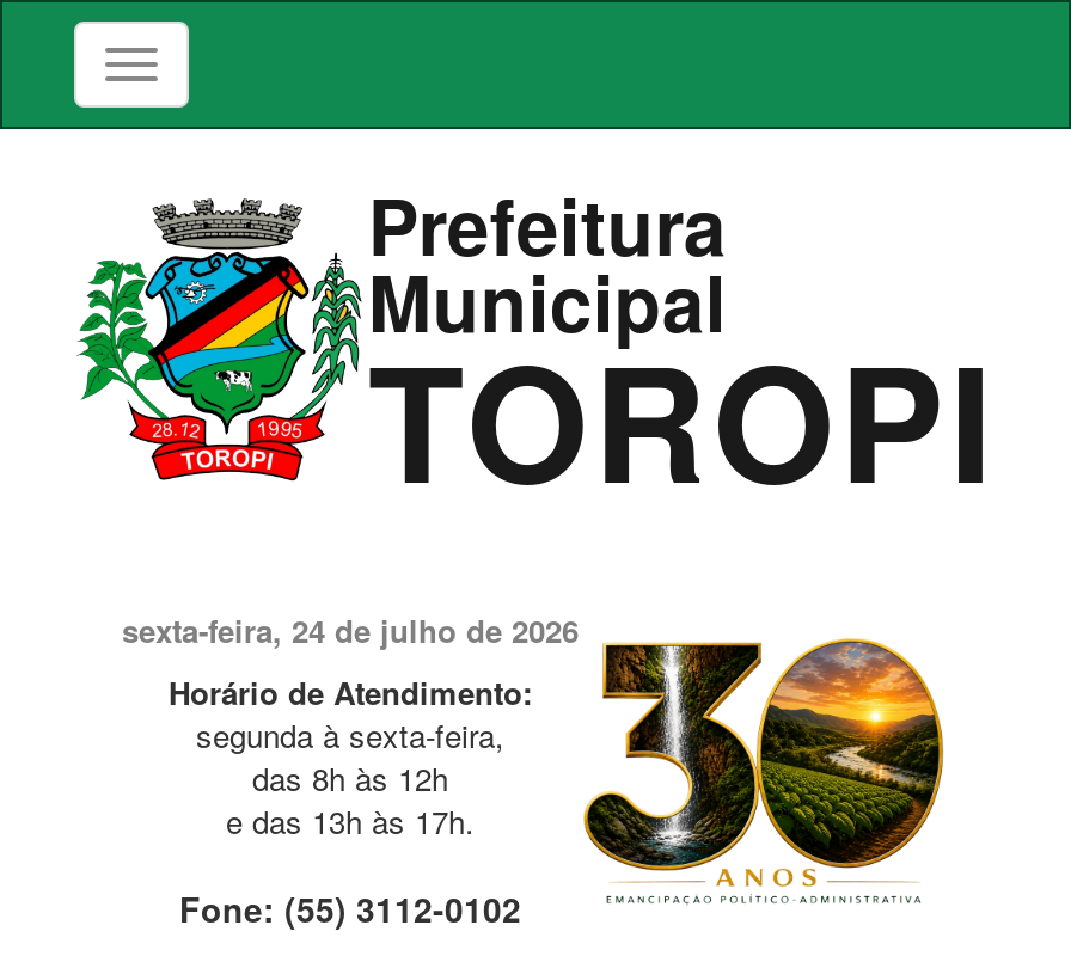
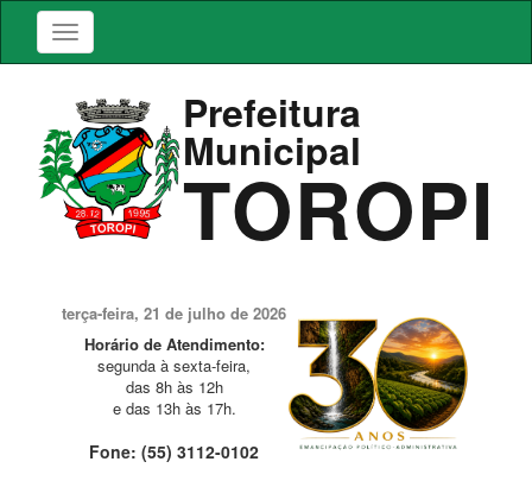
[122,607,579,652] sexta-feira, 24 de julho de 2026 -> [62,302,286,324] terça-feira, 21 de julho de 2026

